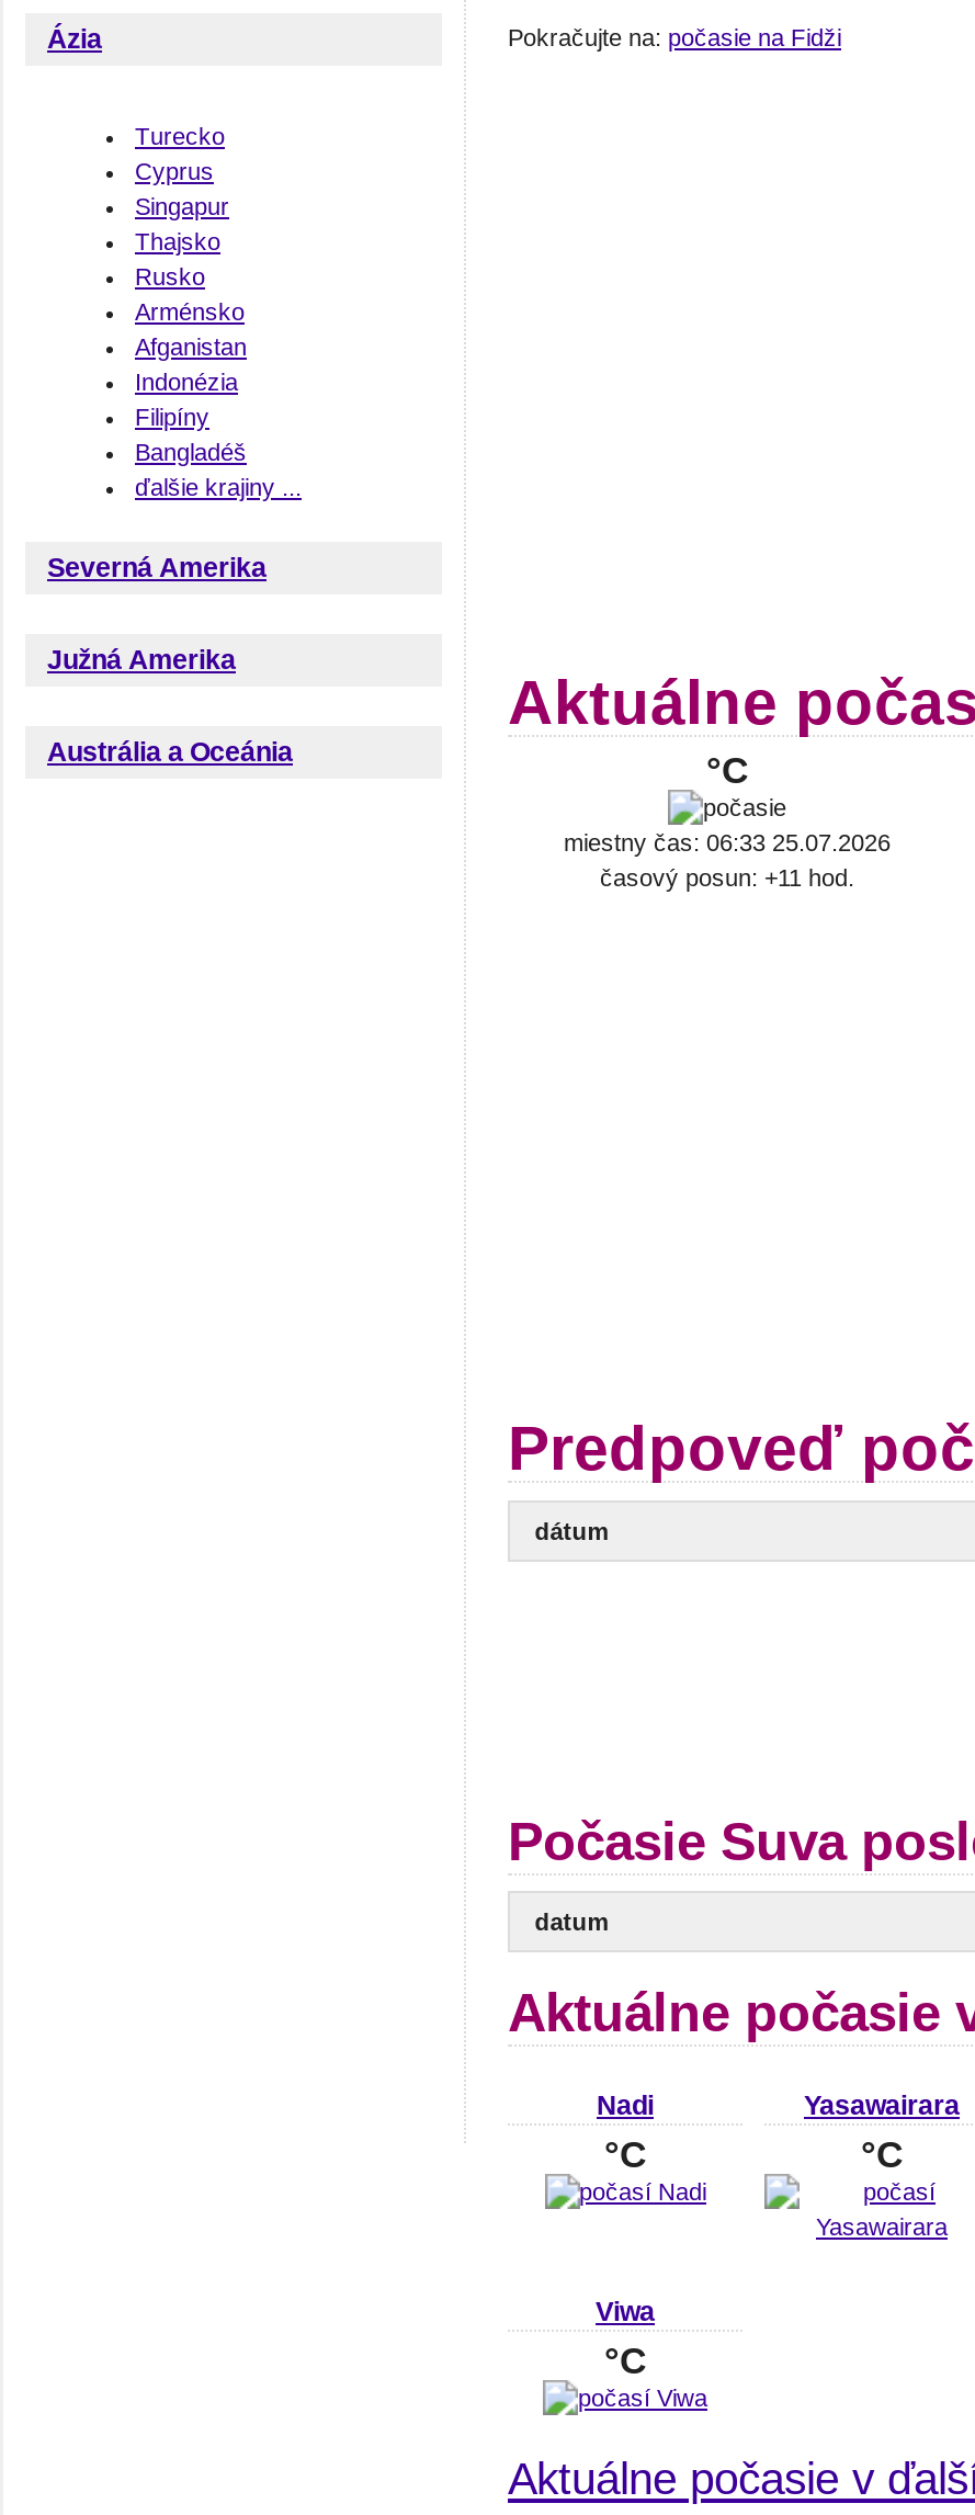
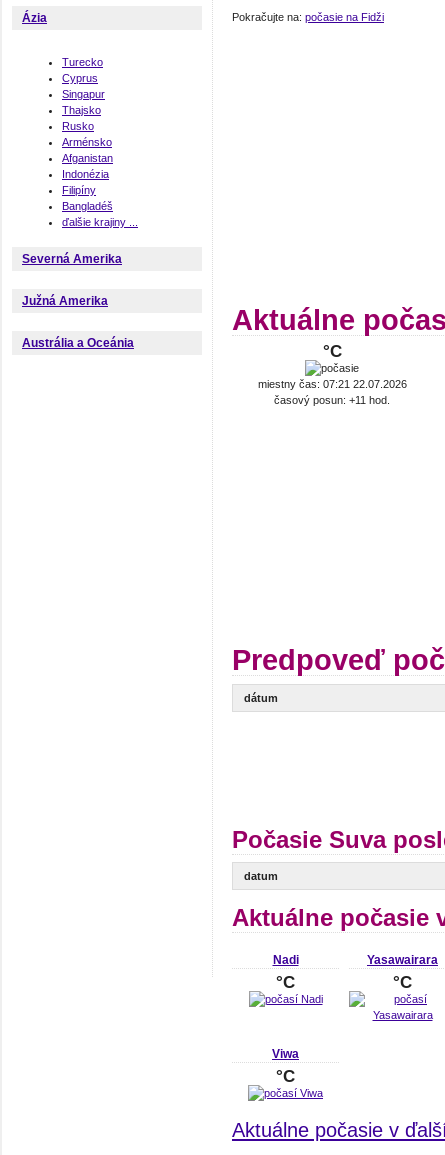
[564,829,891,855] miestny čas: 06:33 25.07.2026 -> [257,378,406,390] miestny čas: 07:21 22.07.2026

